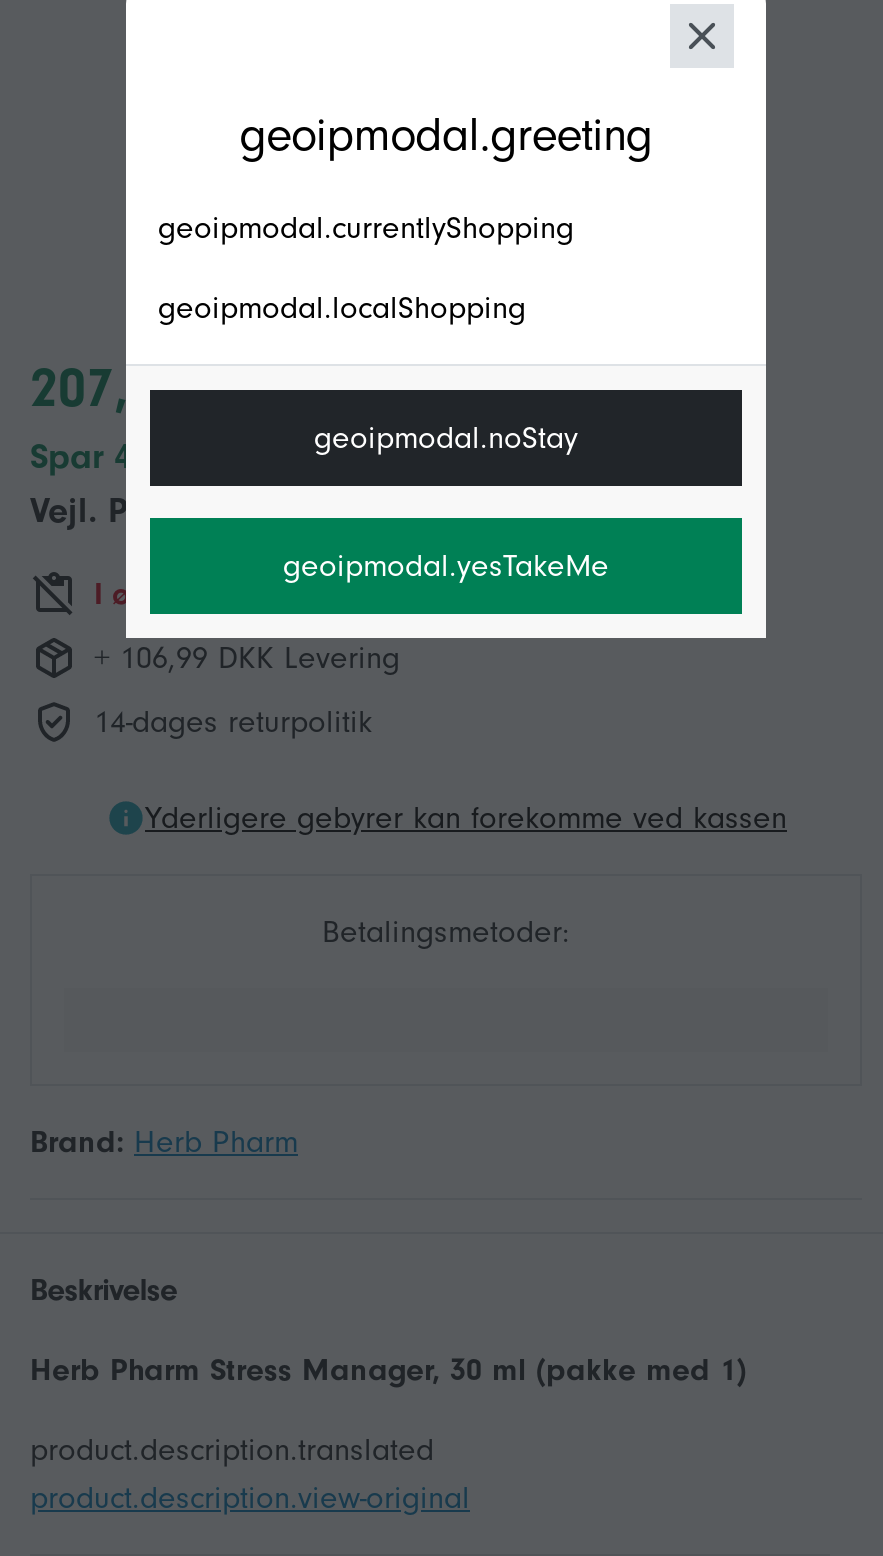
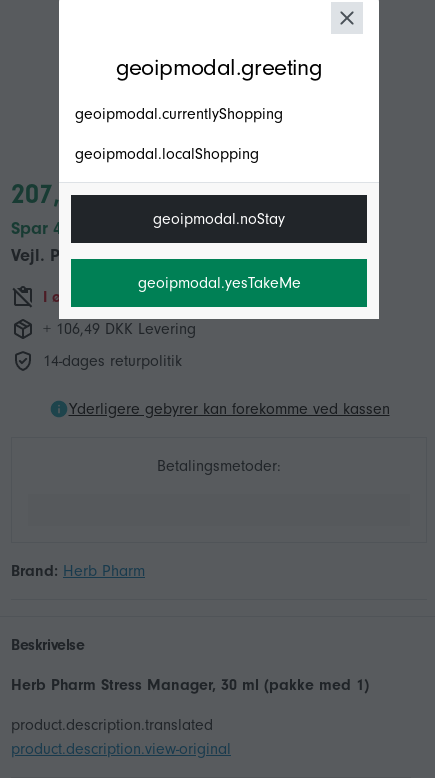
[94,640,400,676] + 106,99 DKK Levering -> [43,320,196,338] + 106,49 DKK Levering

